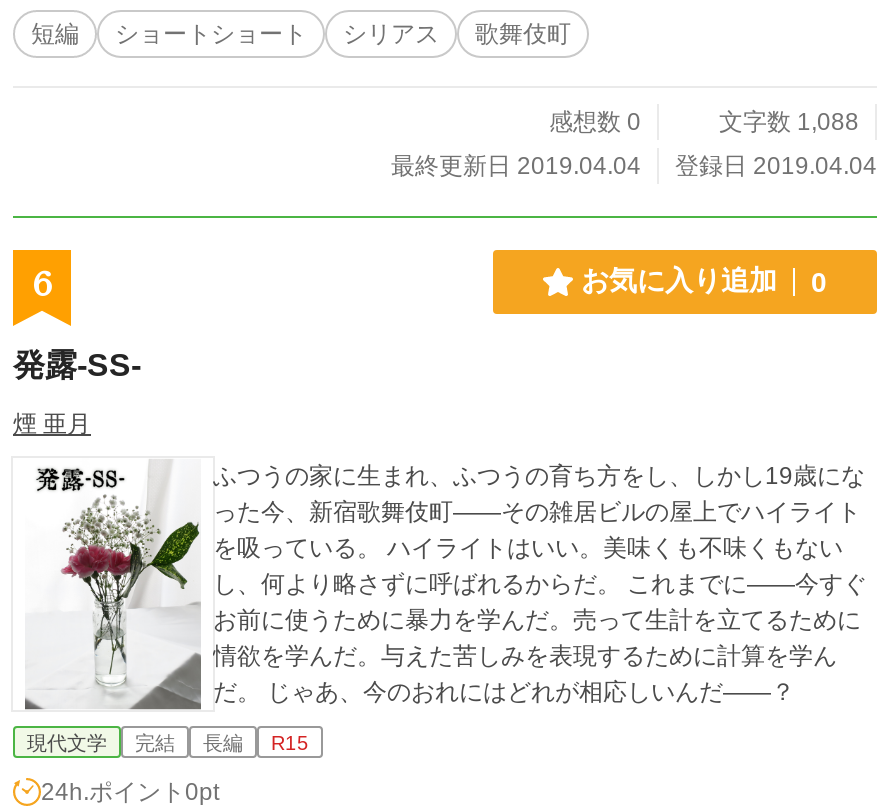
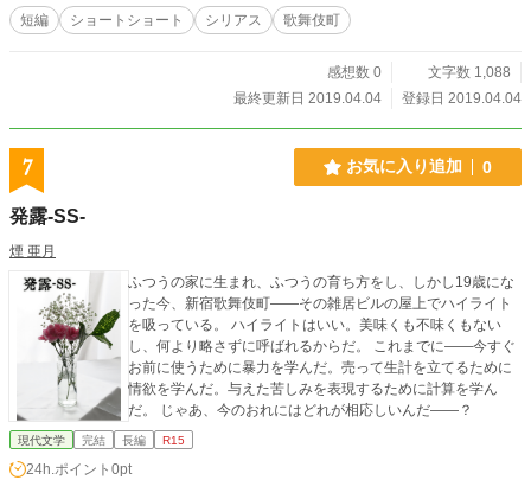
[32,264,52,304] 6 -> [22,156,31,180] 7

